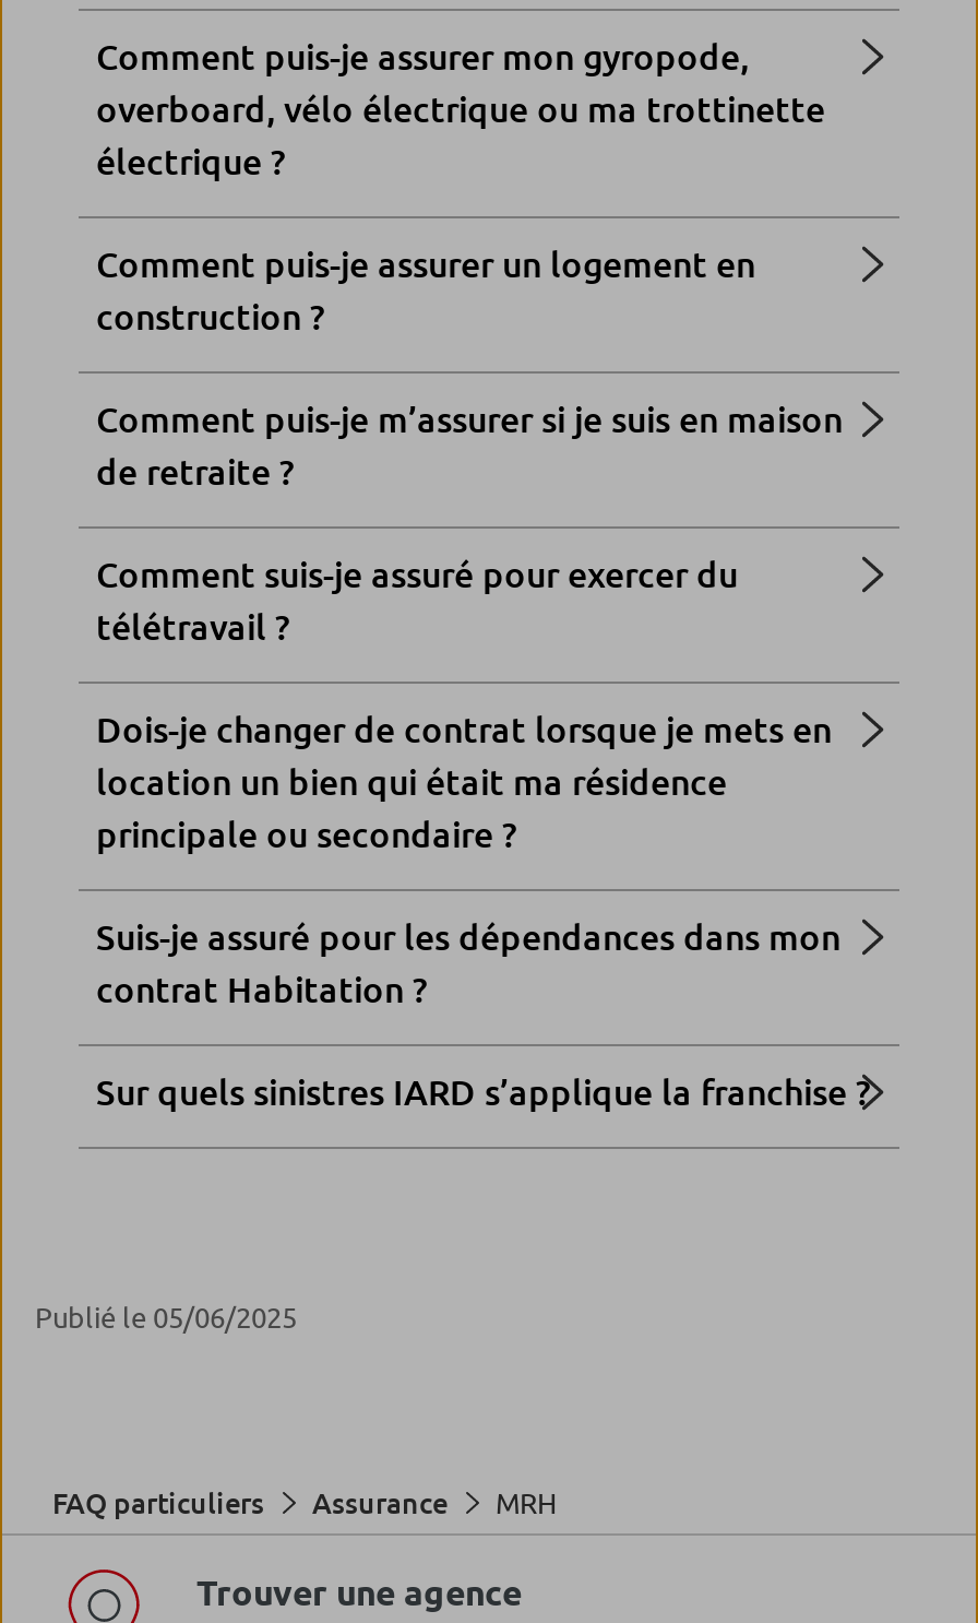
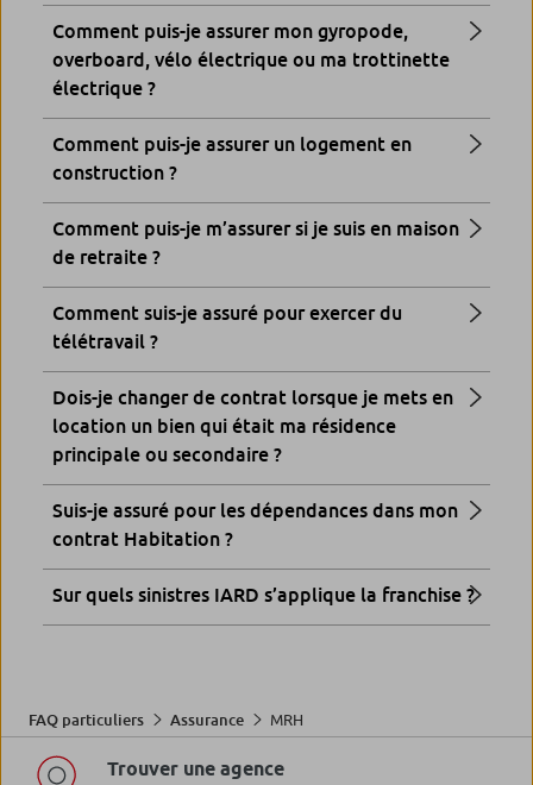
[35,1301,297,1336] Publié le 05/06/2025 -> none

